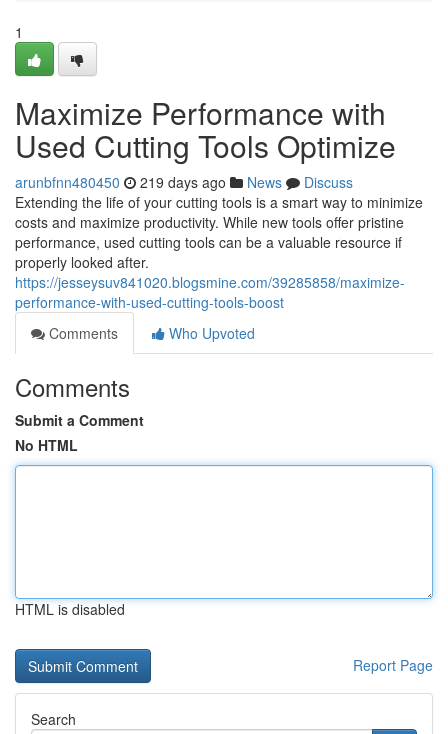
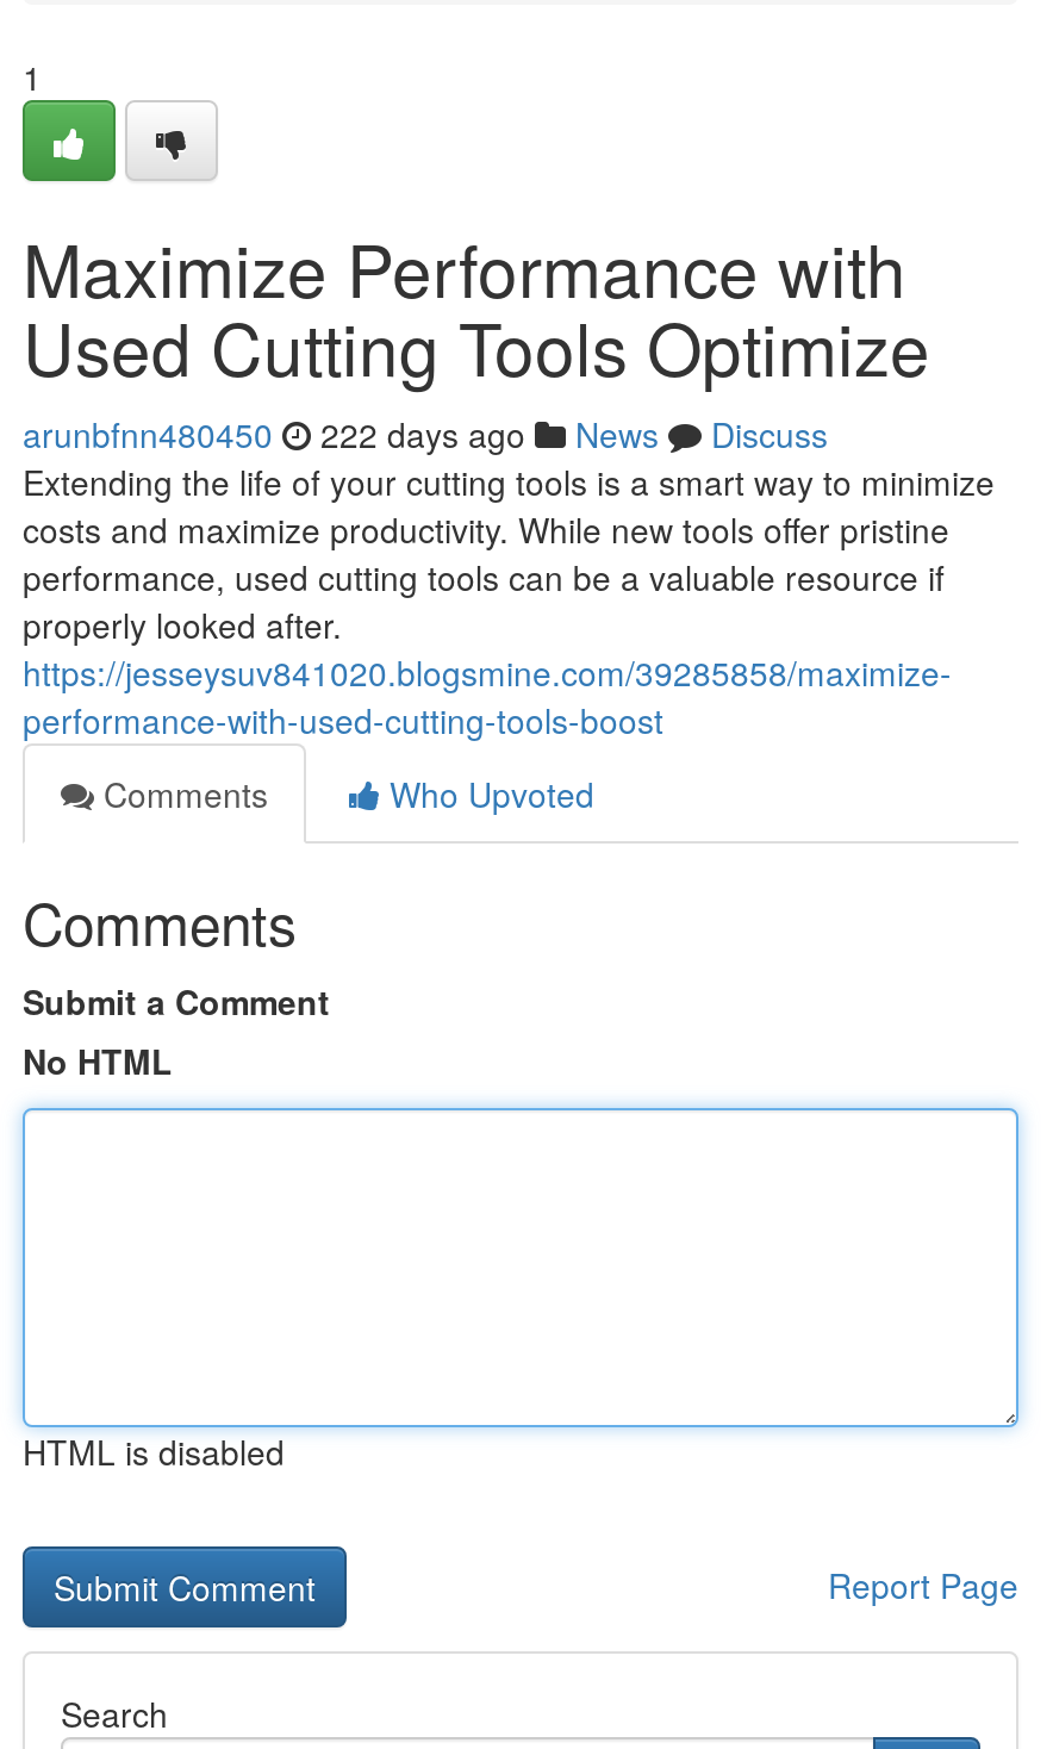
[15,172,353,192] arunbfnn480450 219 days ago News Discuss -> [23,410,828,458] arunbfnn480450 222 days ago News Discuss

